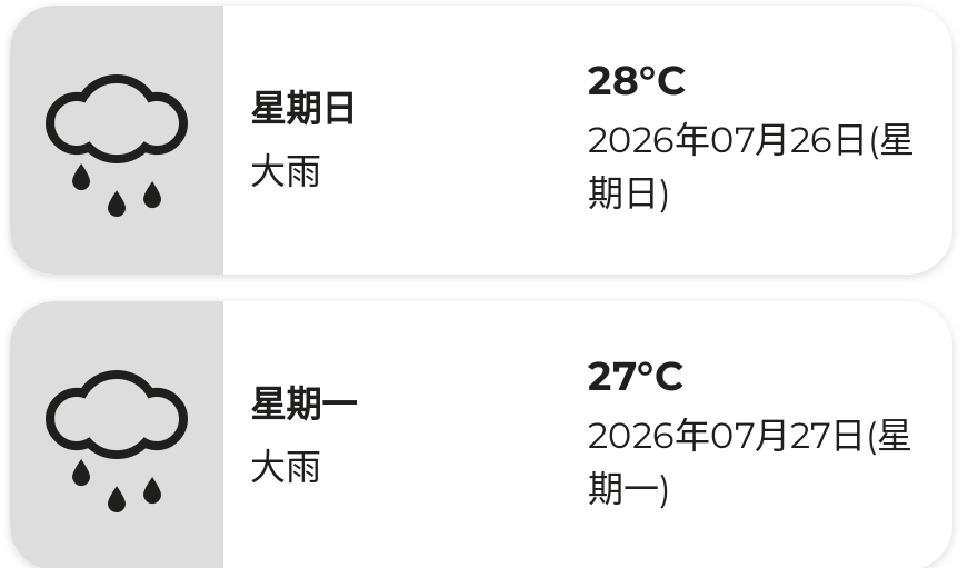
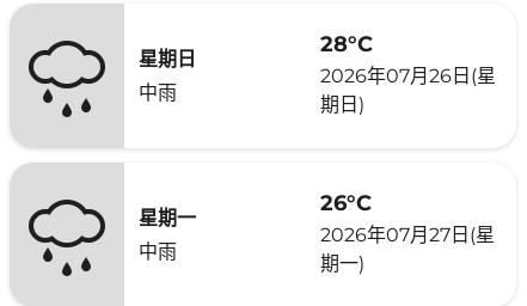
[250,149,321,191] 大雨 -> [139,81,177,103] 中雨
[588,352,683,401] 27°C -> [320,190,372,216] 26°C
[250,445,321,487] 大雨 -> [139,240,177,262] 中雨

